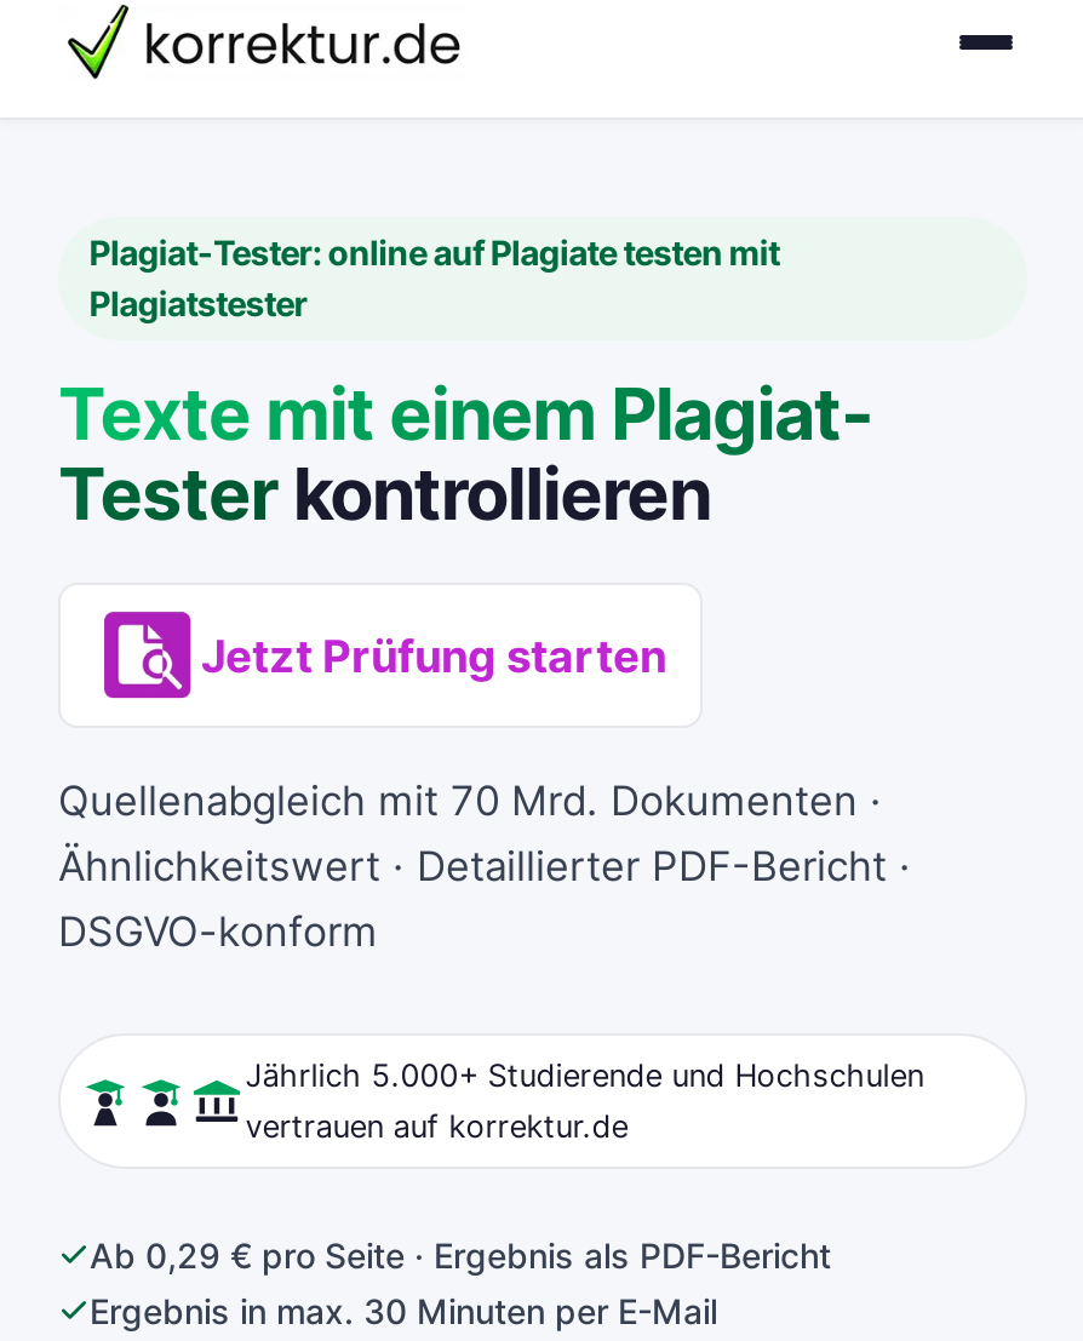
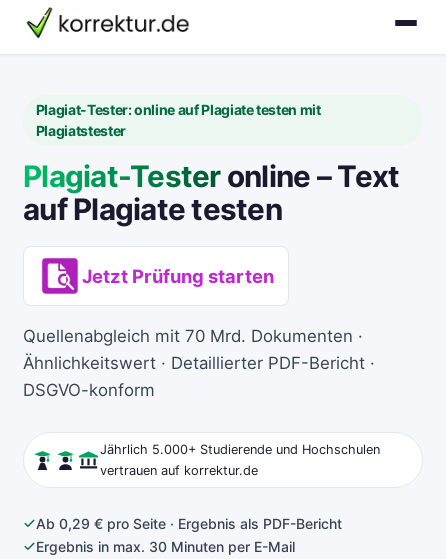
[58,370,873,537] Texte mit einem Plagiat- | Tester kontrollieren -> [23,158,399,227] Plagiat-Tester online – Text | auf Plagiate testen

